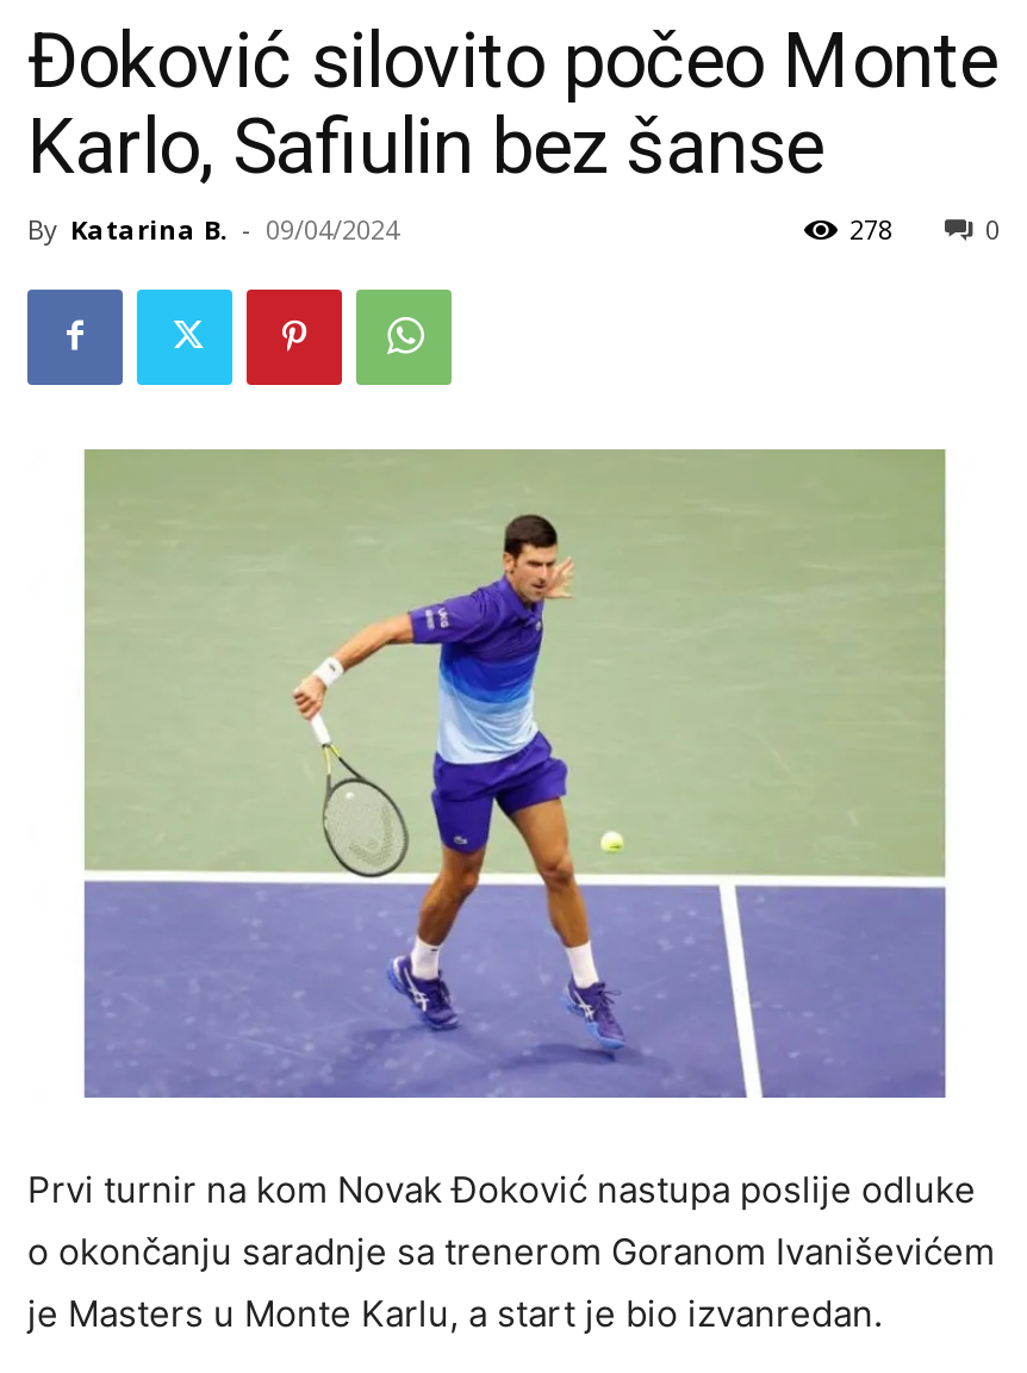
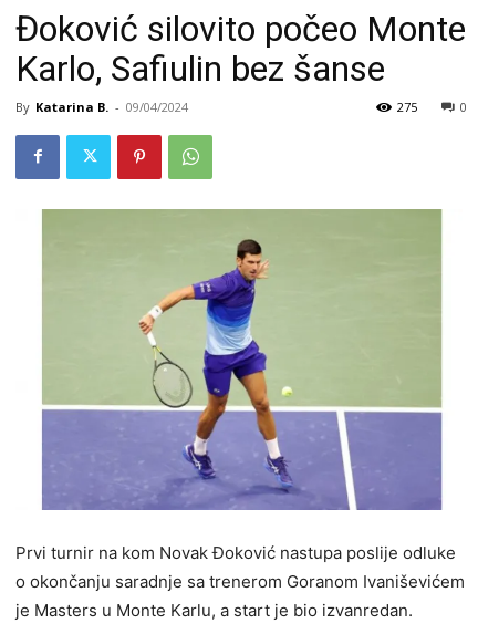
[849,210,892,246] 278 -> [397,98,417,115] 275

